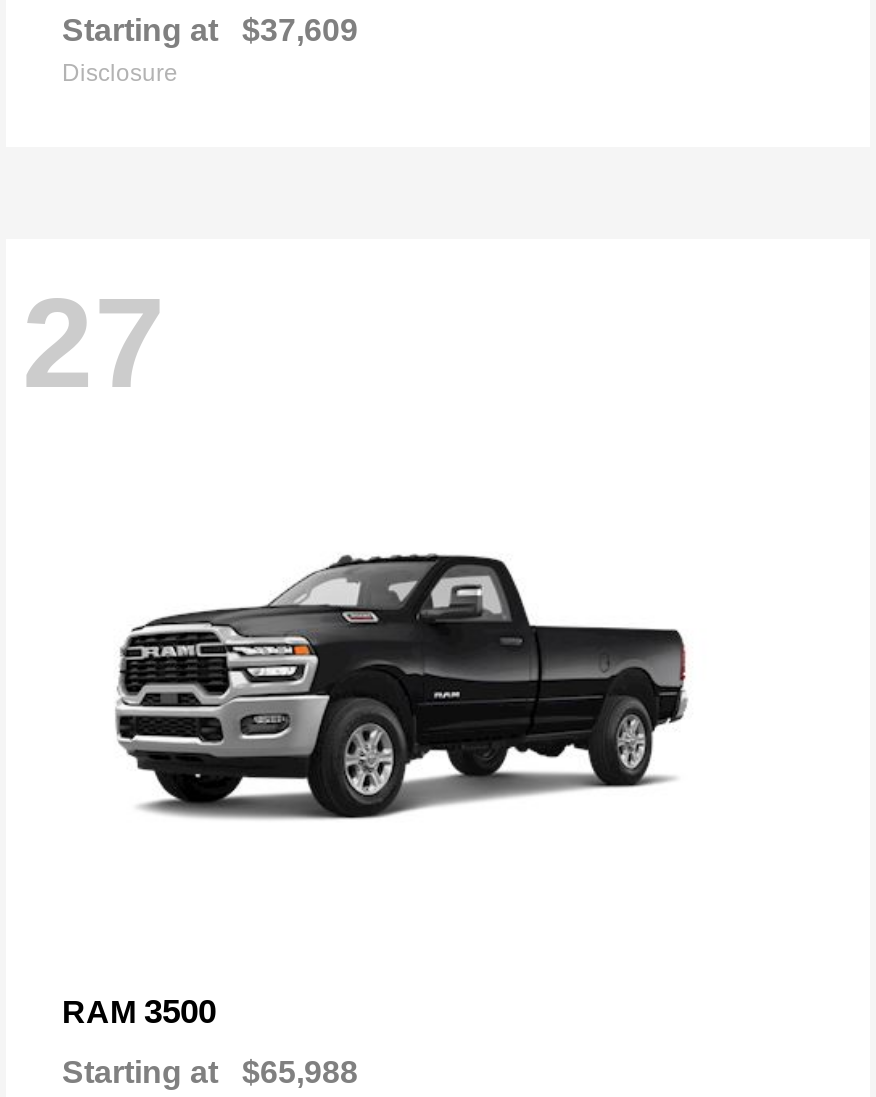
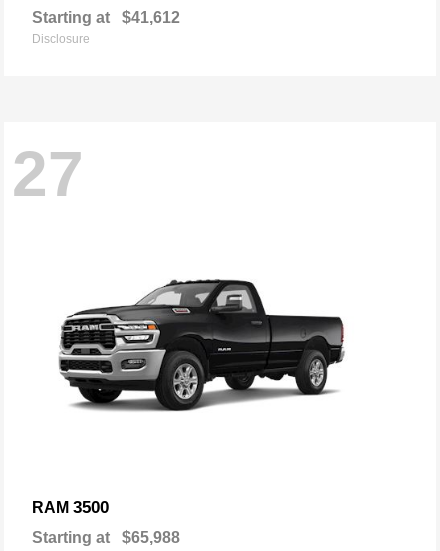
[62,12,358,46] Starting at $37,609 -> [32,9,180,26] Starting at $41,612

